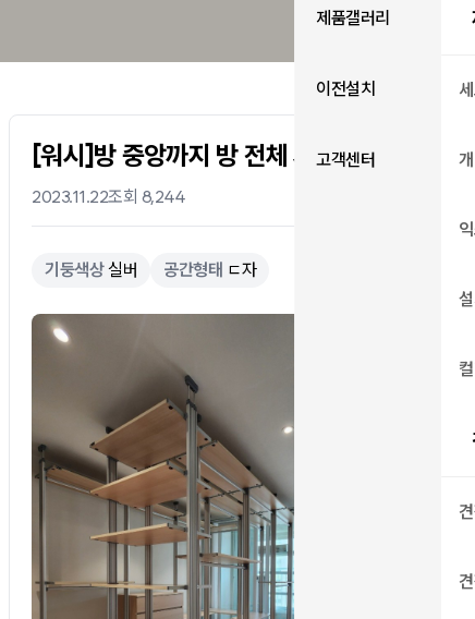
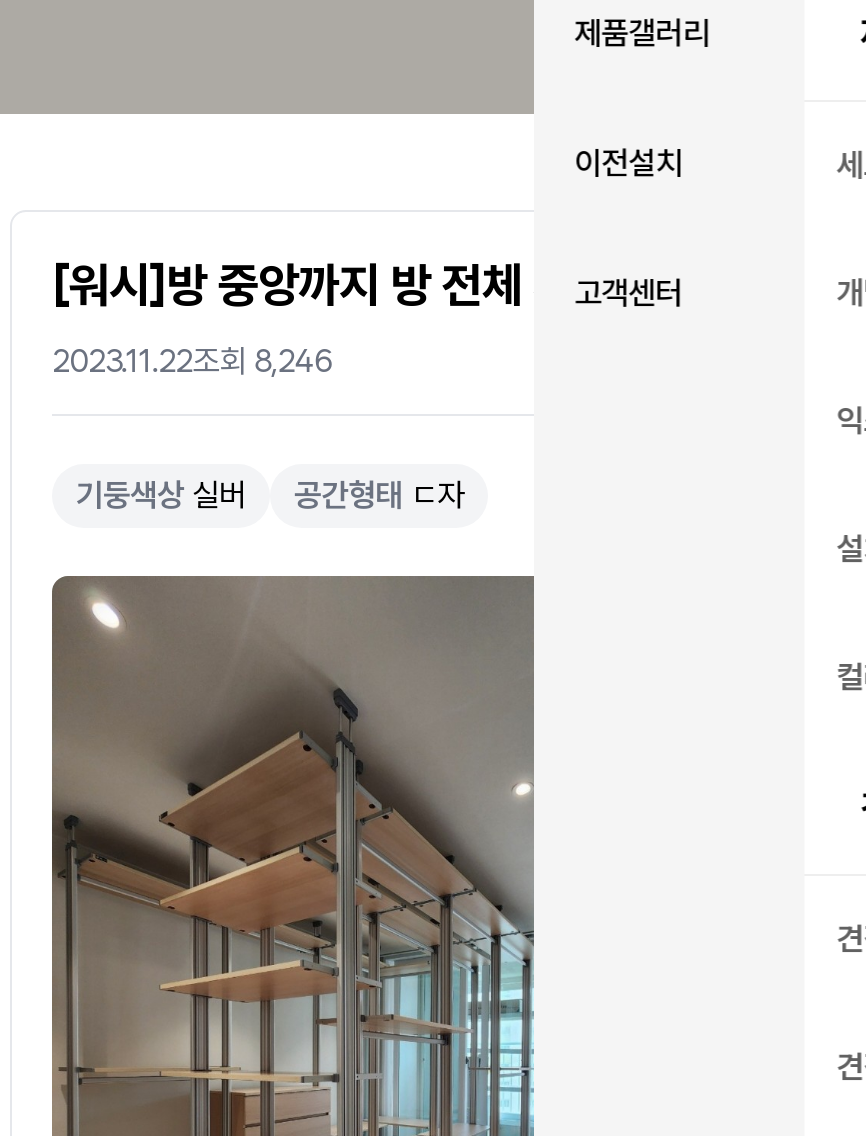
[32,186,185,207] 2023.11.22조회 8,244 -> [52,342,333,380] 2023.11.22조회 8,246

